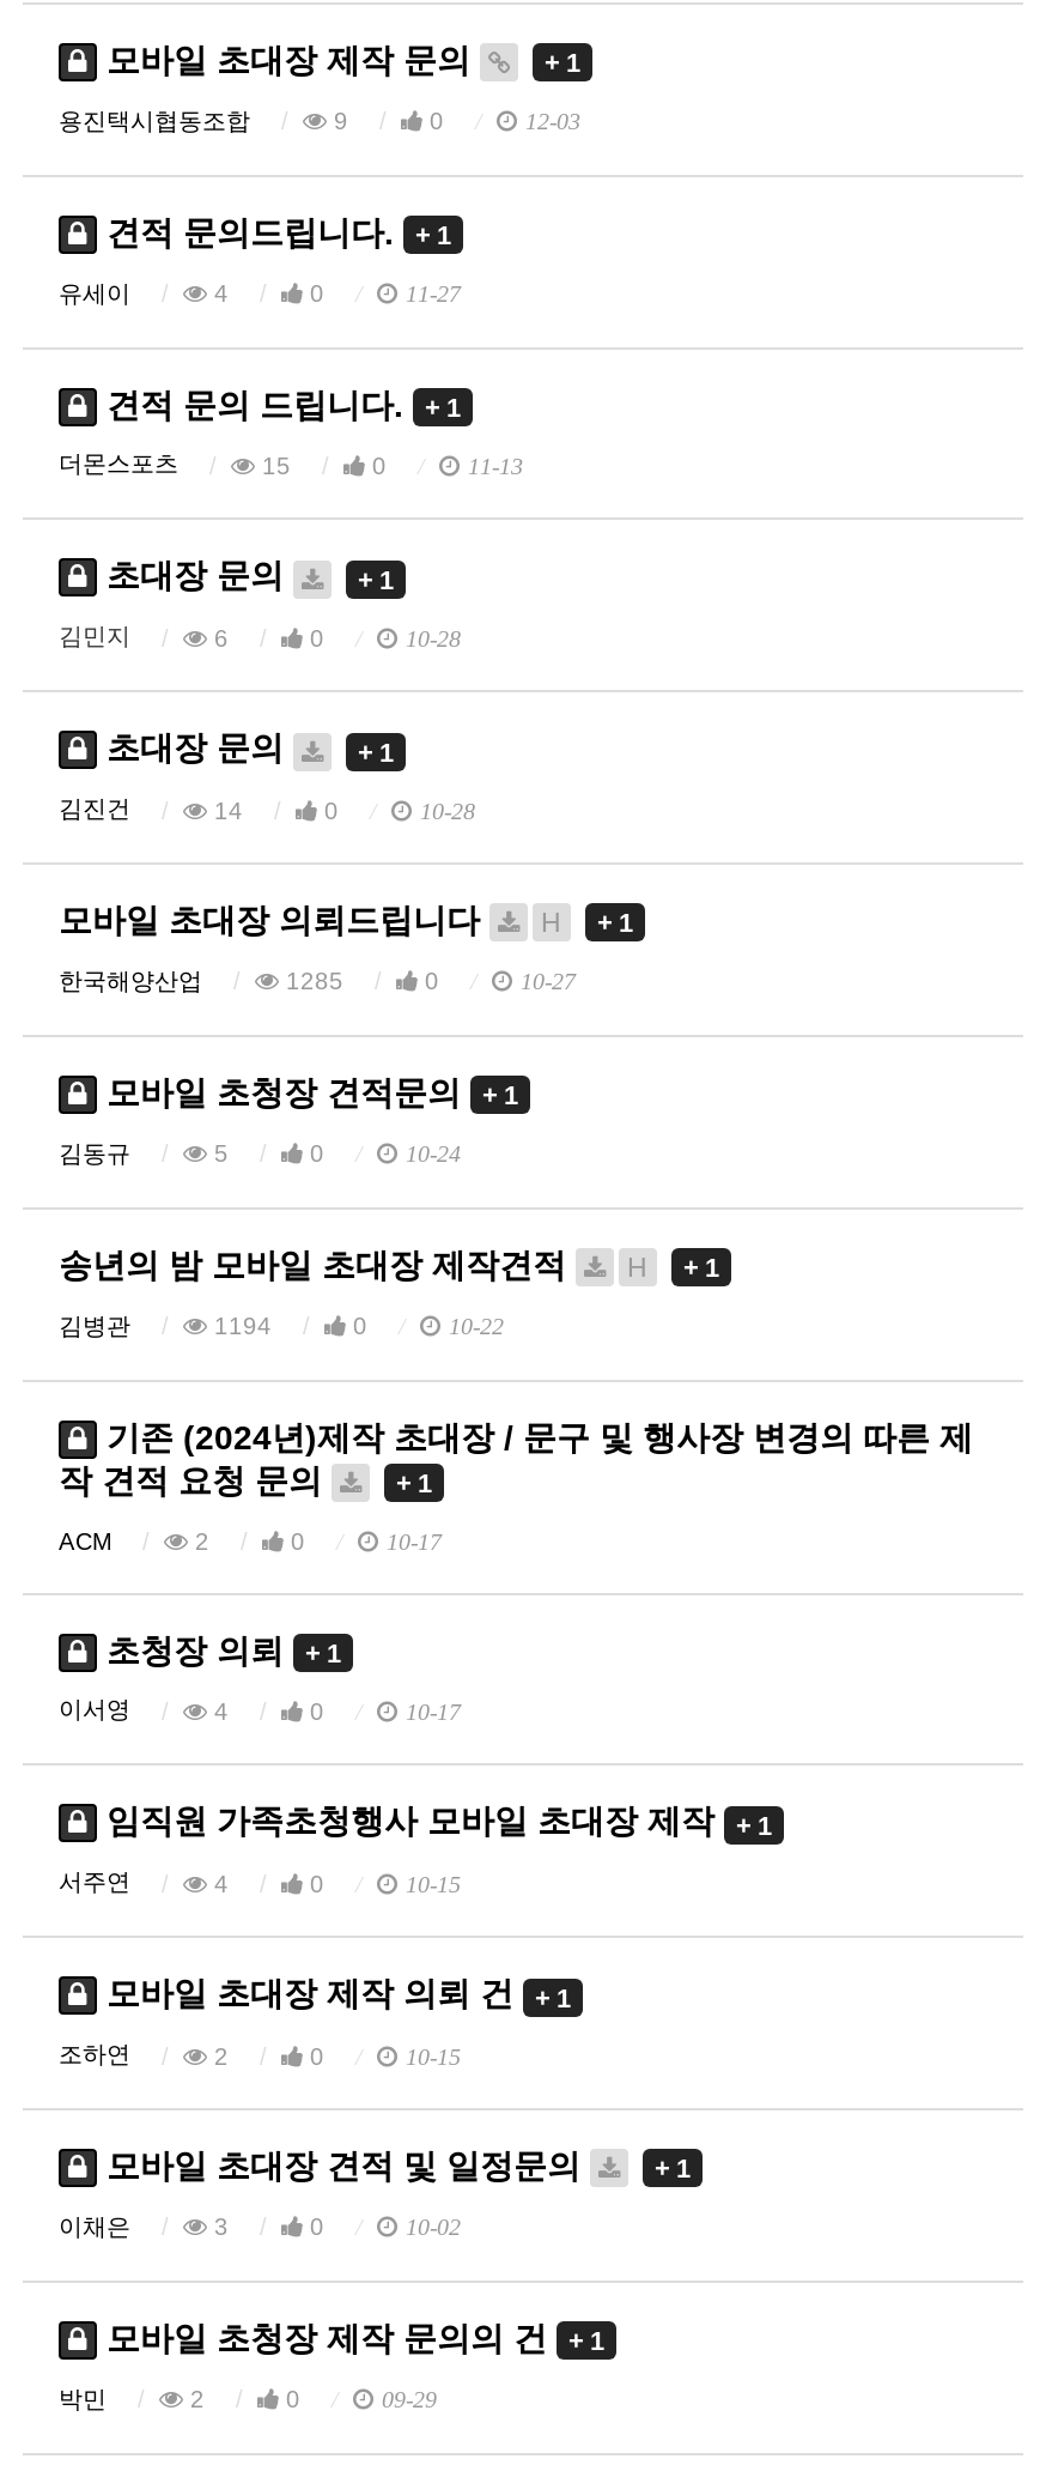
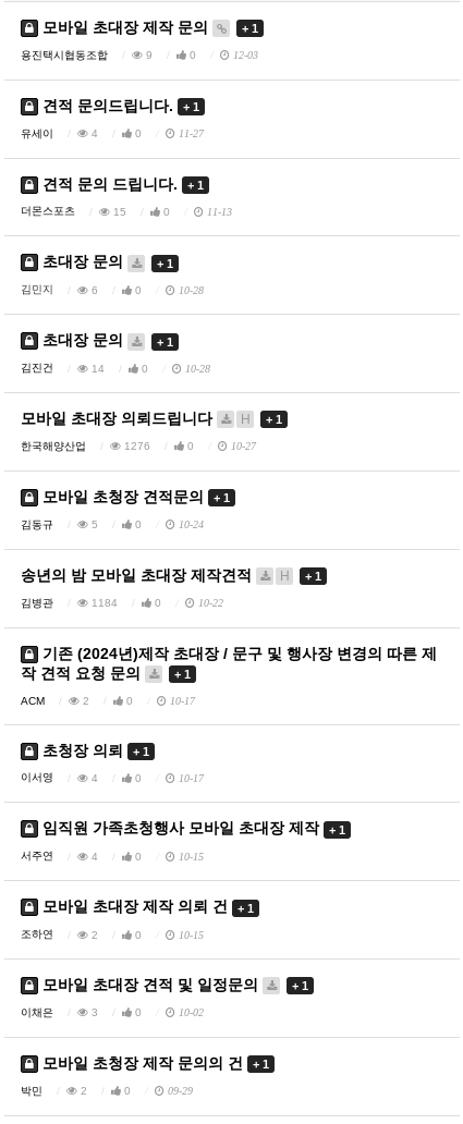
[279,969,343,995] 1285 -> [121,441,150,453] 1276
[207,1313,272,1339] 1194 -> [88,597,118,609] 1184

